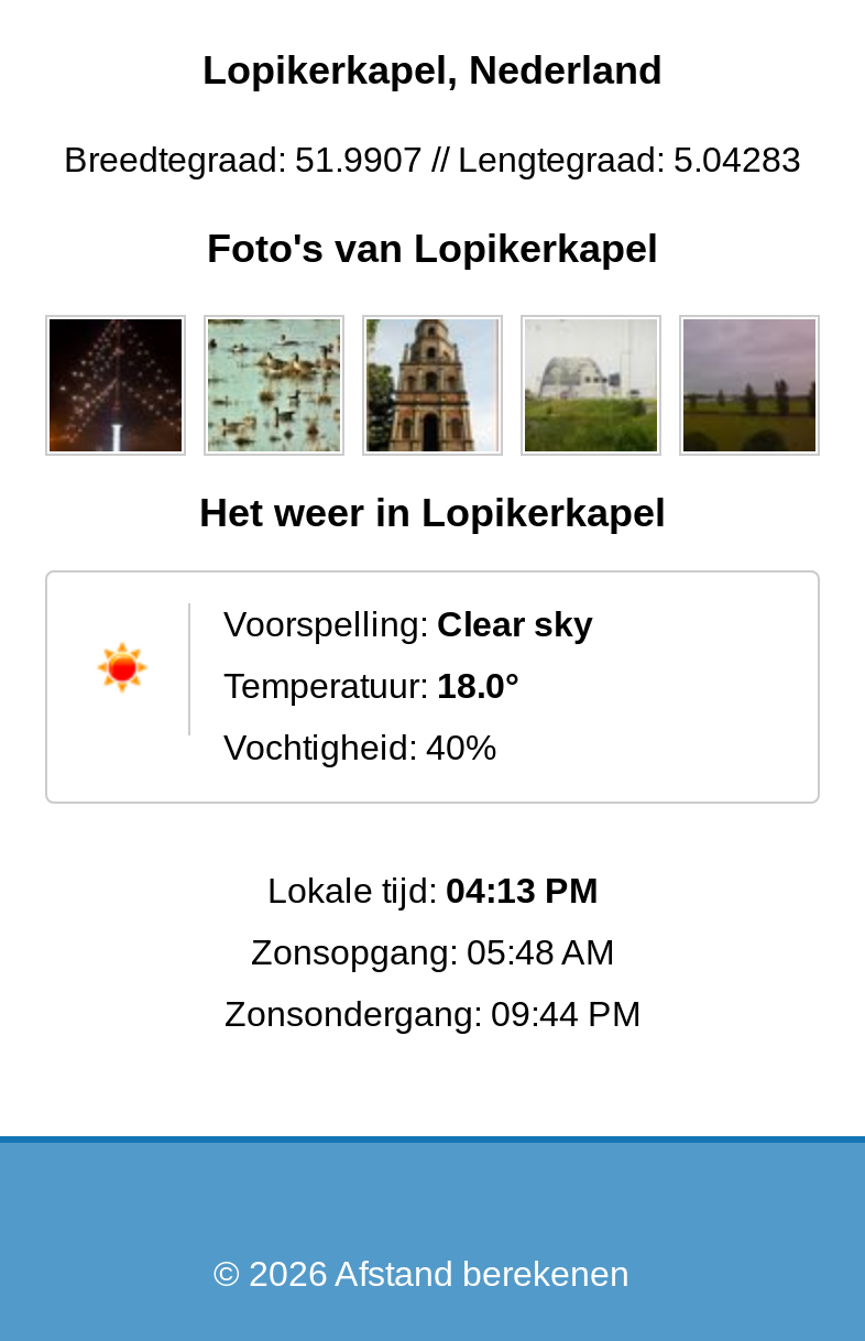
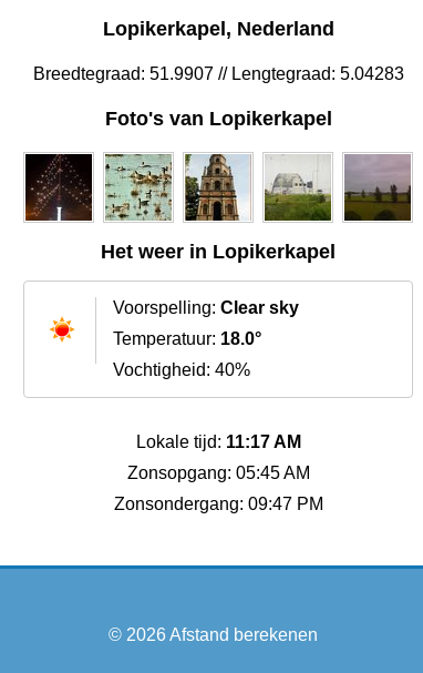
[267,872,598,909] Lokale tijd: 04:13 PM -> [136,432,301,451] Lokale tijd: 11:17 AM
[251,934,614,971] Zonsopgang: 05:48 AM -> [127,463,309,482] Zonsopgang: 05:45 AM
[225,995,640,1033] Zonsondergang: 09:44 PM -> [114,494,323,513] Zonsondergang: 09:47 PM

